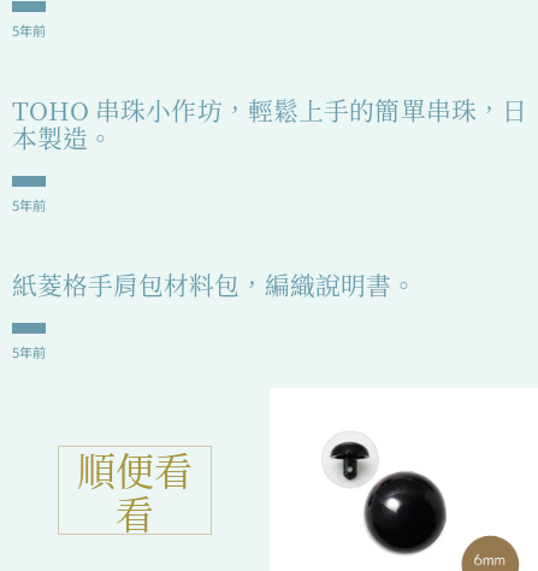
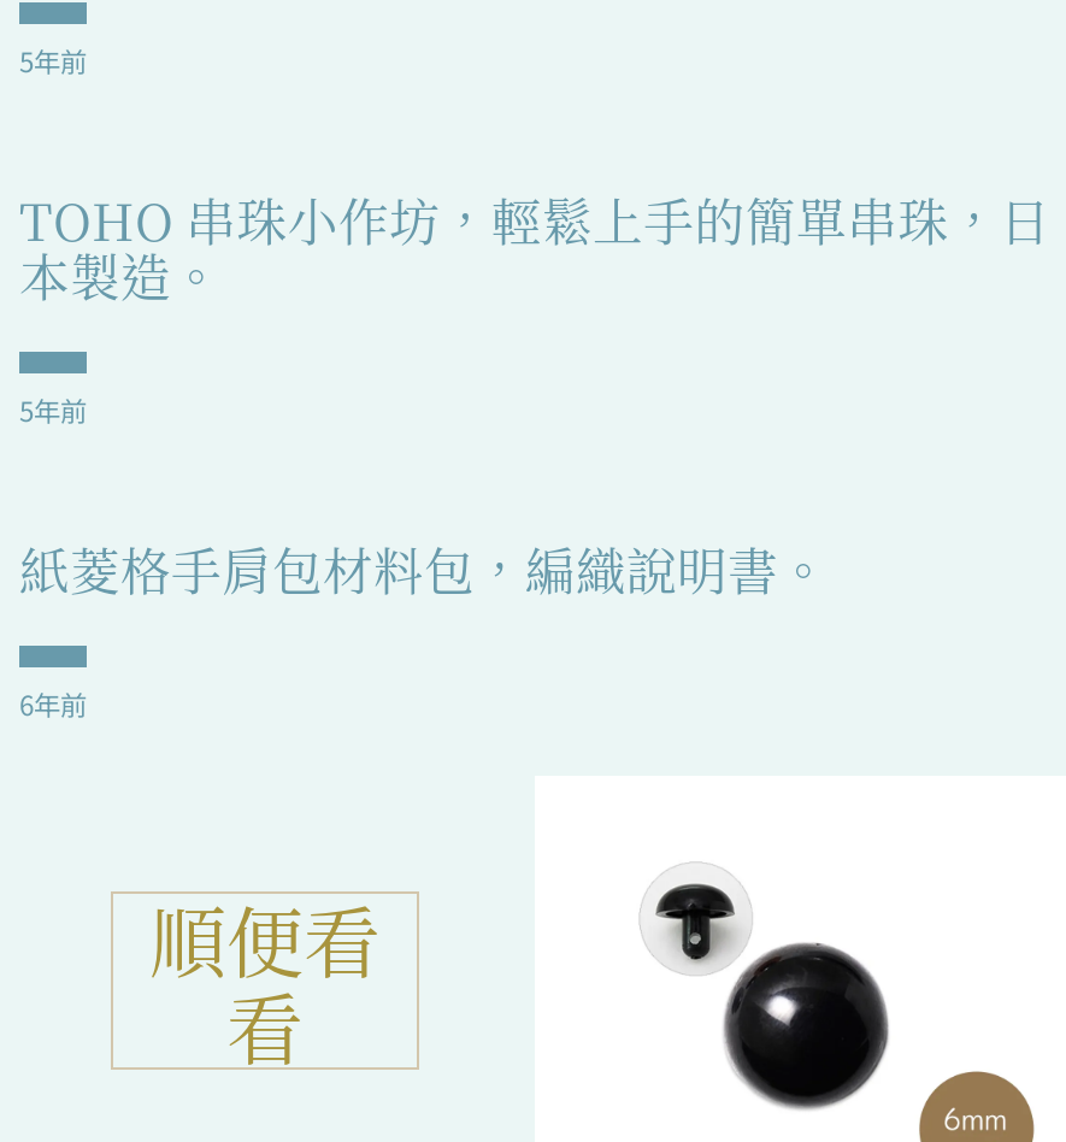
[12,342,46,362] 5年前 -> [19,685,87,724] 6年前

